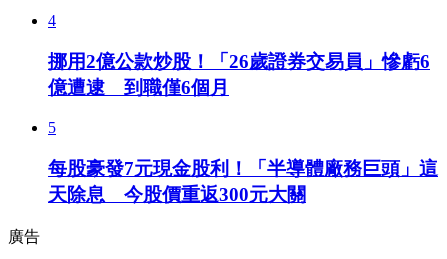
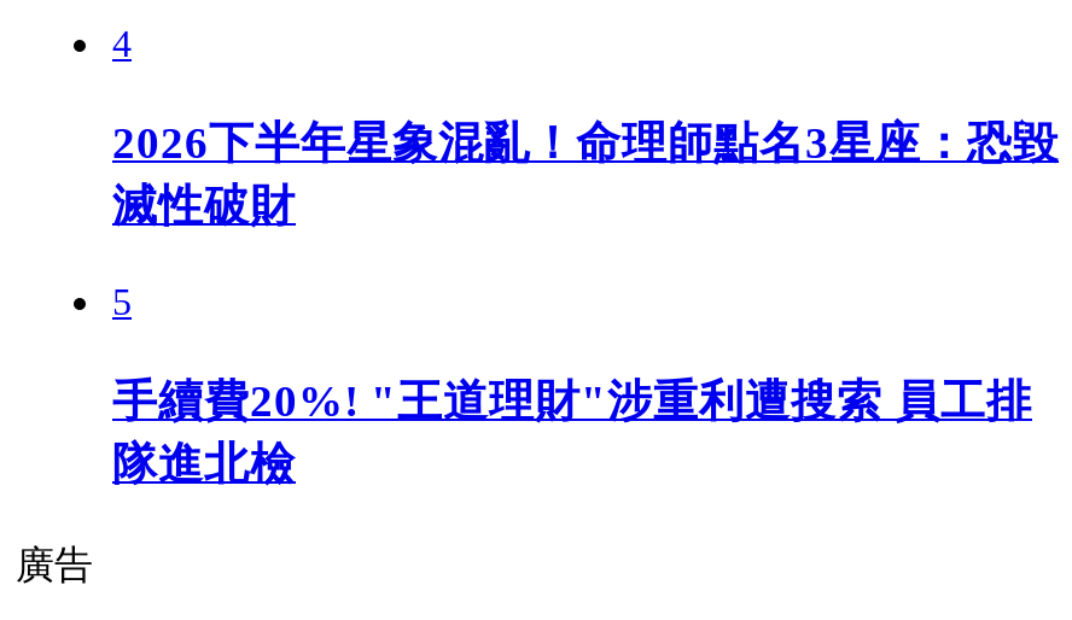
[48,51,430,98] 挪用2億公款炒股！「26歲證券交易員」慘虧6 | 億遭逮 到職僅6個月 -> [112,116,1059,230] 2026下半年星象混亂！命理師點名3星座：恐毀 | 滅性破財
[48,158,438,205] 每股豪發7元現金股利！「半導體廠務巨頭」這 | 天除息 今股價重返300元大關 -> [112,376,1032,489] 手續費20%! "王道理財"涉重利遭搜索 員工排 | 隊進北檢

